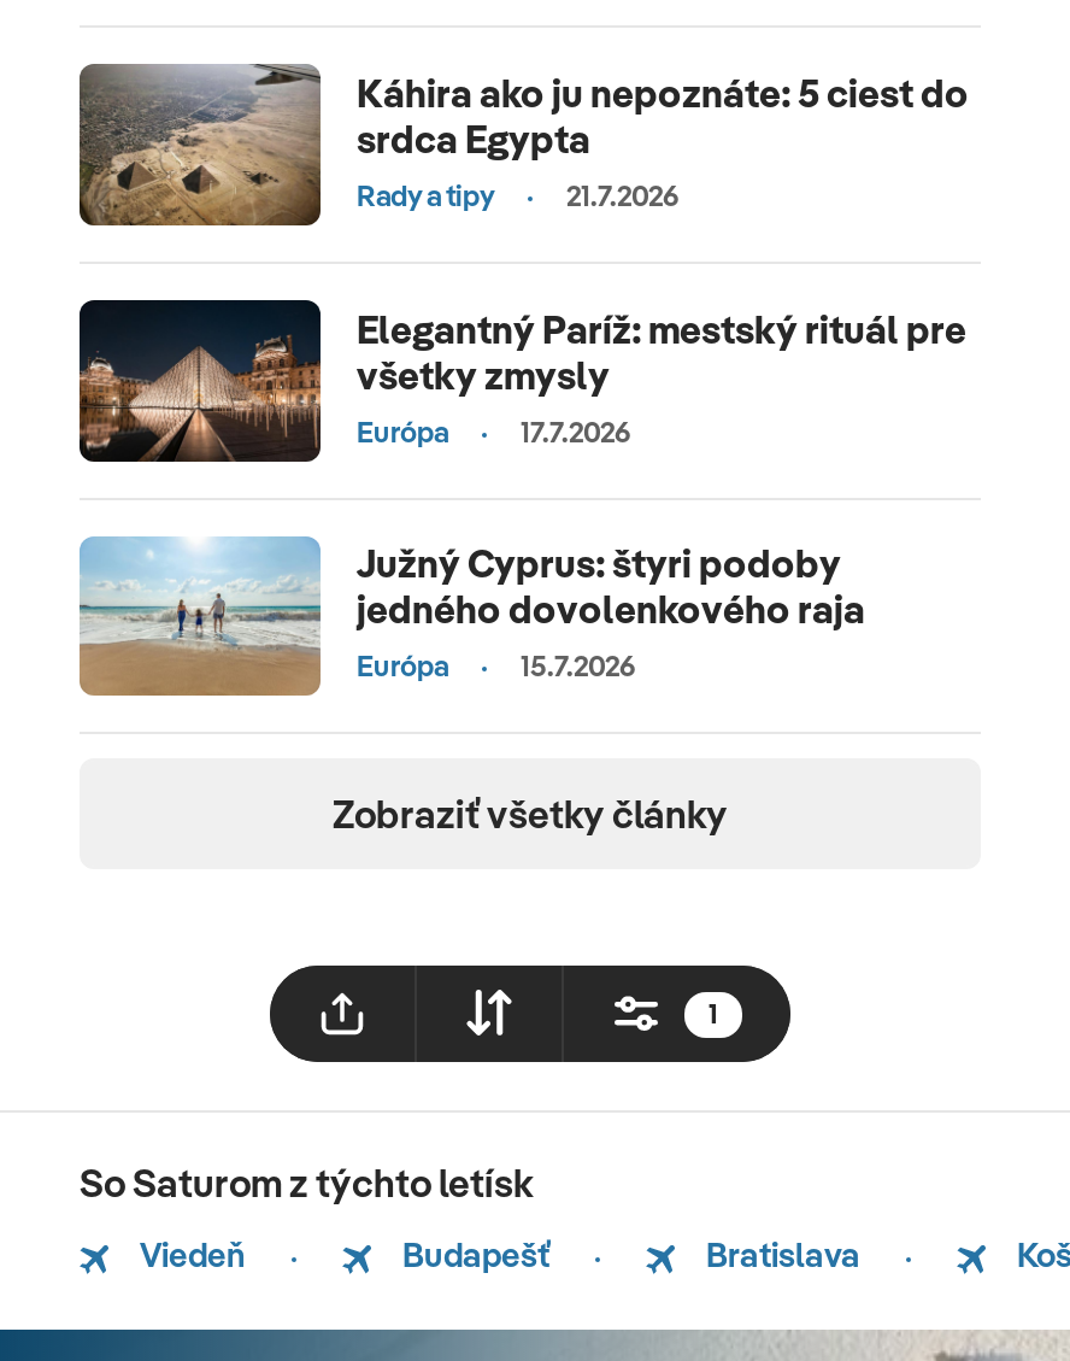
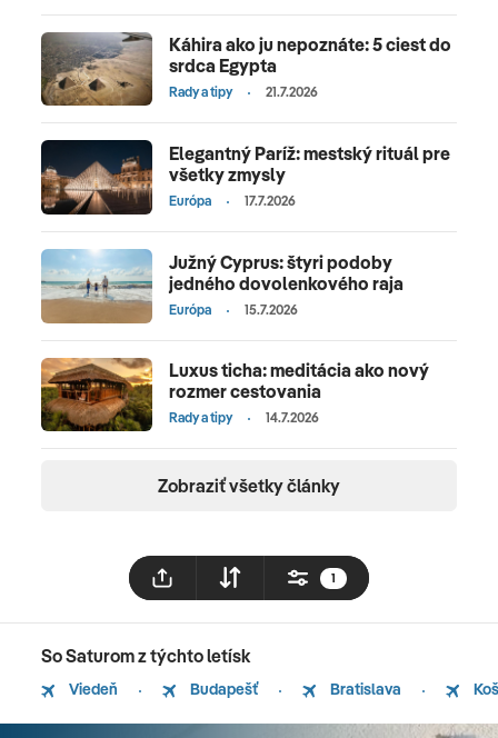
none -> [40,357,429,432] [image] | Luxus ticha: meditácia ako nový | rozmer cestovania | Rady a tipy | 14.7.2026

